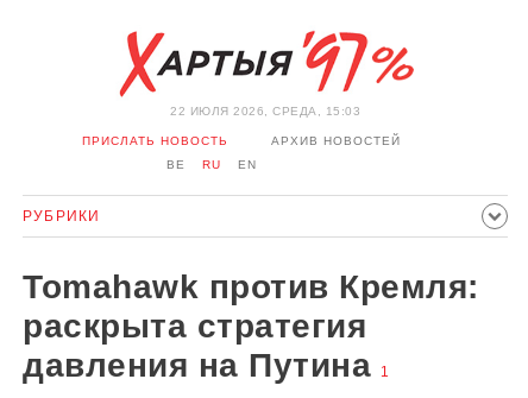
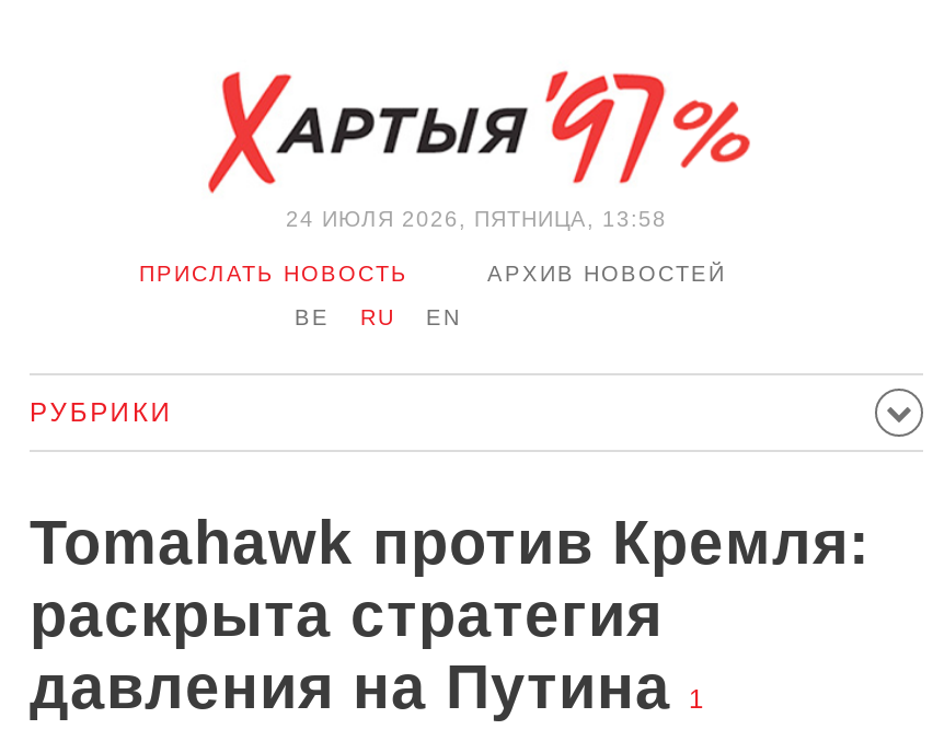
[170,105,360,118] 22 ИЮЛЯ 2026, СРЕДА, 15:03 -> [286,207,667,231] 24 ИЮЛЯ 2026, ПЯТНИЦА, 13:58

